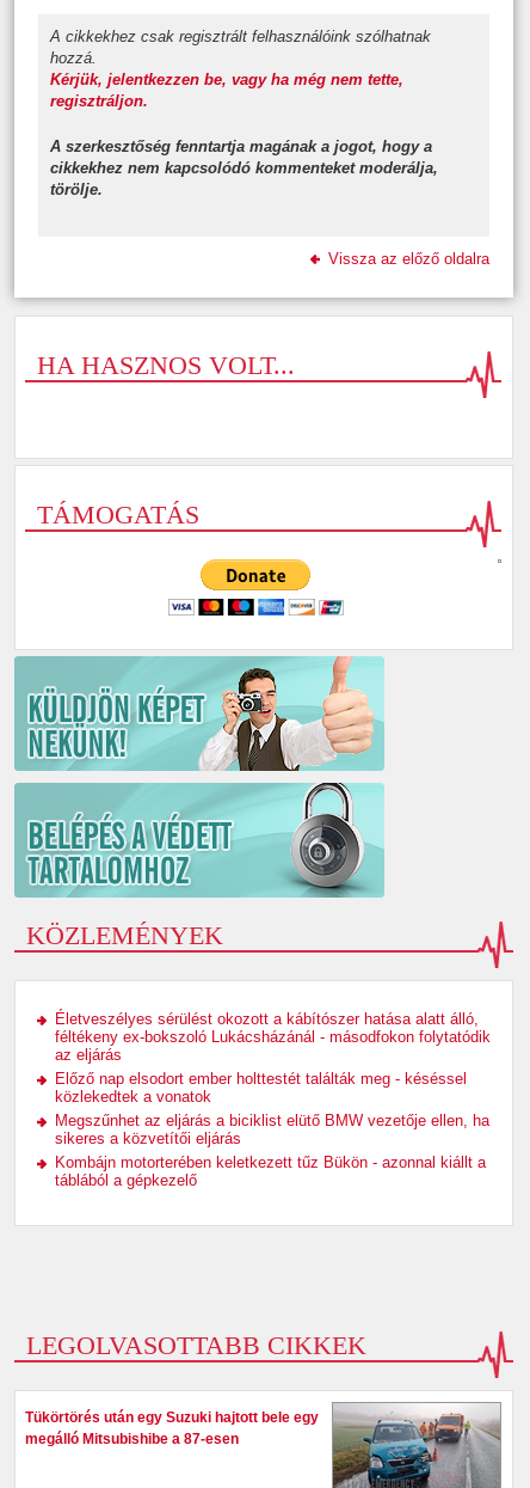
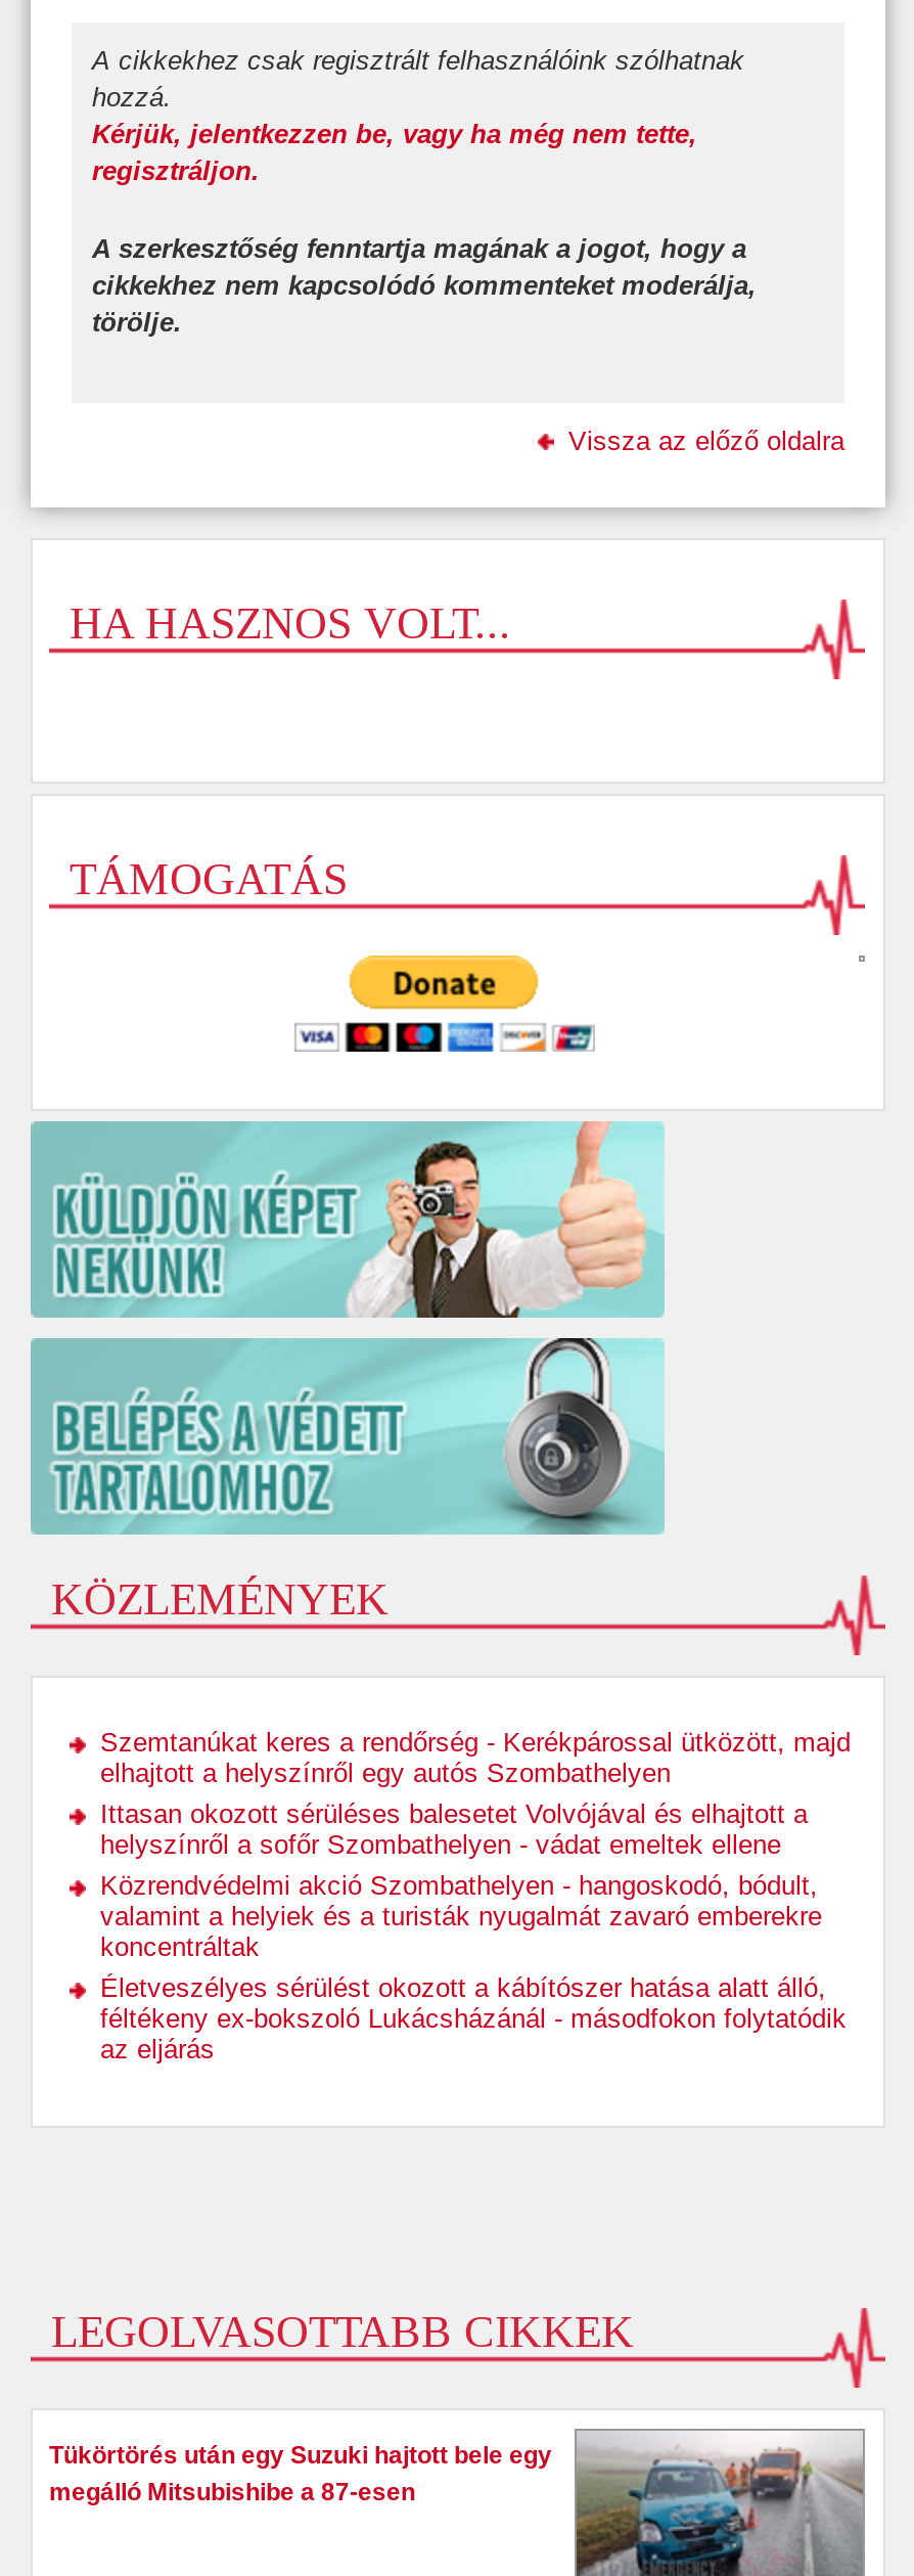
none -> [100,1726,851,1962] Szemtanúkat keres a rendőrség - Kerékpárossal ütközött, majd | elhajtott a helyszínről egy autós Szombathelyen | Ittasan okozott sérüléses balesetet Volvójával és elhajtott a | helyszínről a sofőr Szombathelyen - vádat emeltek ellene | Közrendvédelmi akció Szombathelyen - hangoskodó, bódult, | valamint a helyiek és a turisták nyugalmát zavaró emberekre | koncentráltak
moved [55,1010,491,1063] -> [100,1972,847,2064]: Életveszélyes sérülést okozott a kábítószer hatása alatt álló, | féltékeny ex-bokszoló Lukácsházánál - másodfokon folytatódik | az eljárás
[55,1069,489,1189] Előző nap elsodort ember holttestét találták meg - késéssel | közlekedtek a vonatok | Megszűnhet az eljárás a biciklist elütő BMW vezetője ellen, ha | sikeres a közvetítői eljárás | Kombájn motorterében keletkezett tűz Bükön - azonnal kiállt a | táblából a gépkezelő -> none

